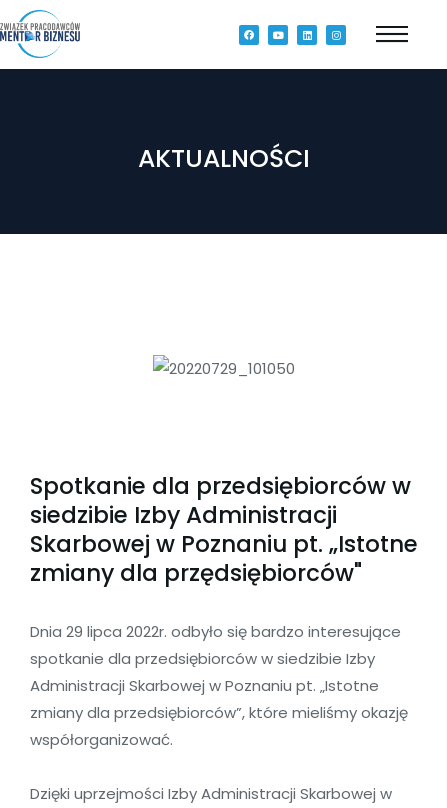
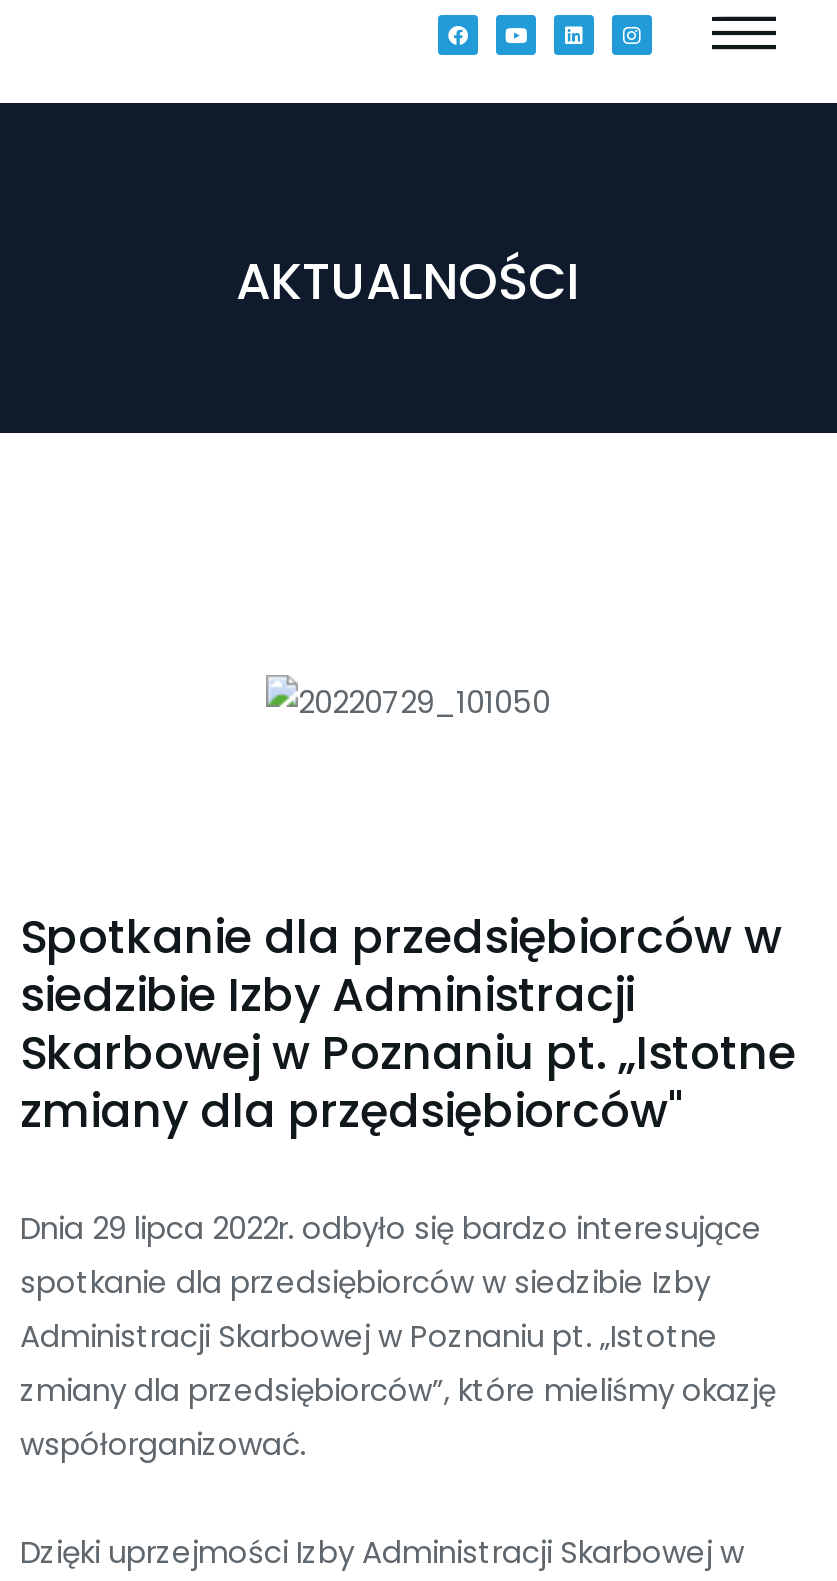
[3,9,81,59] [image] -> none

